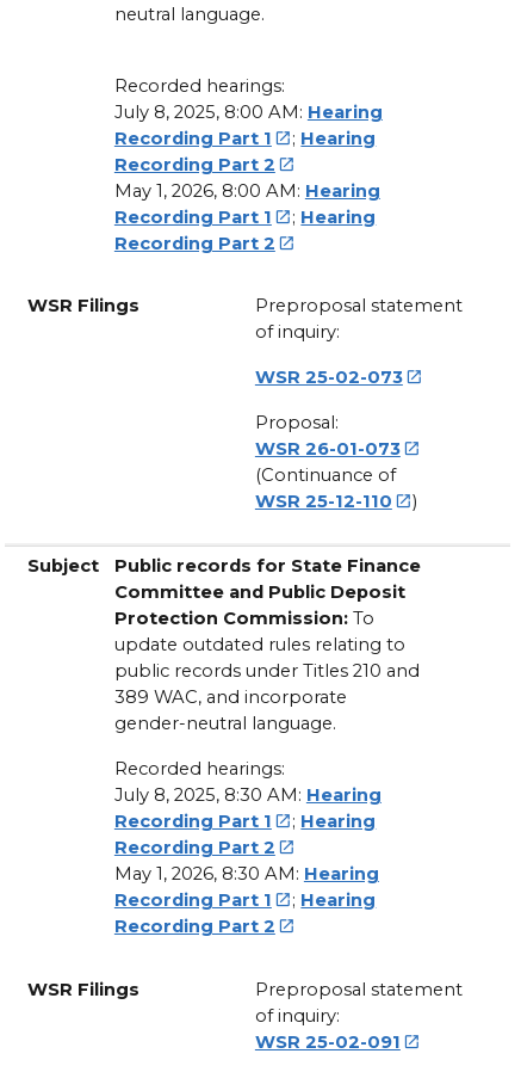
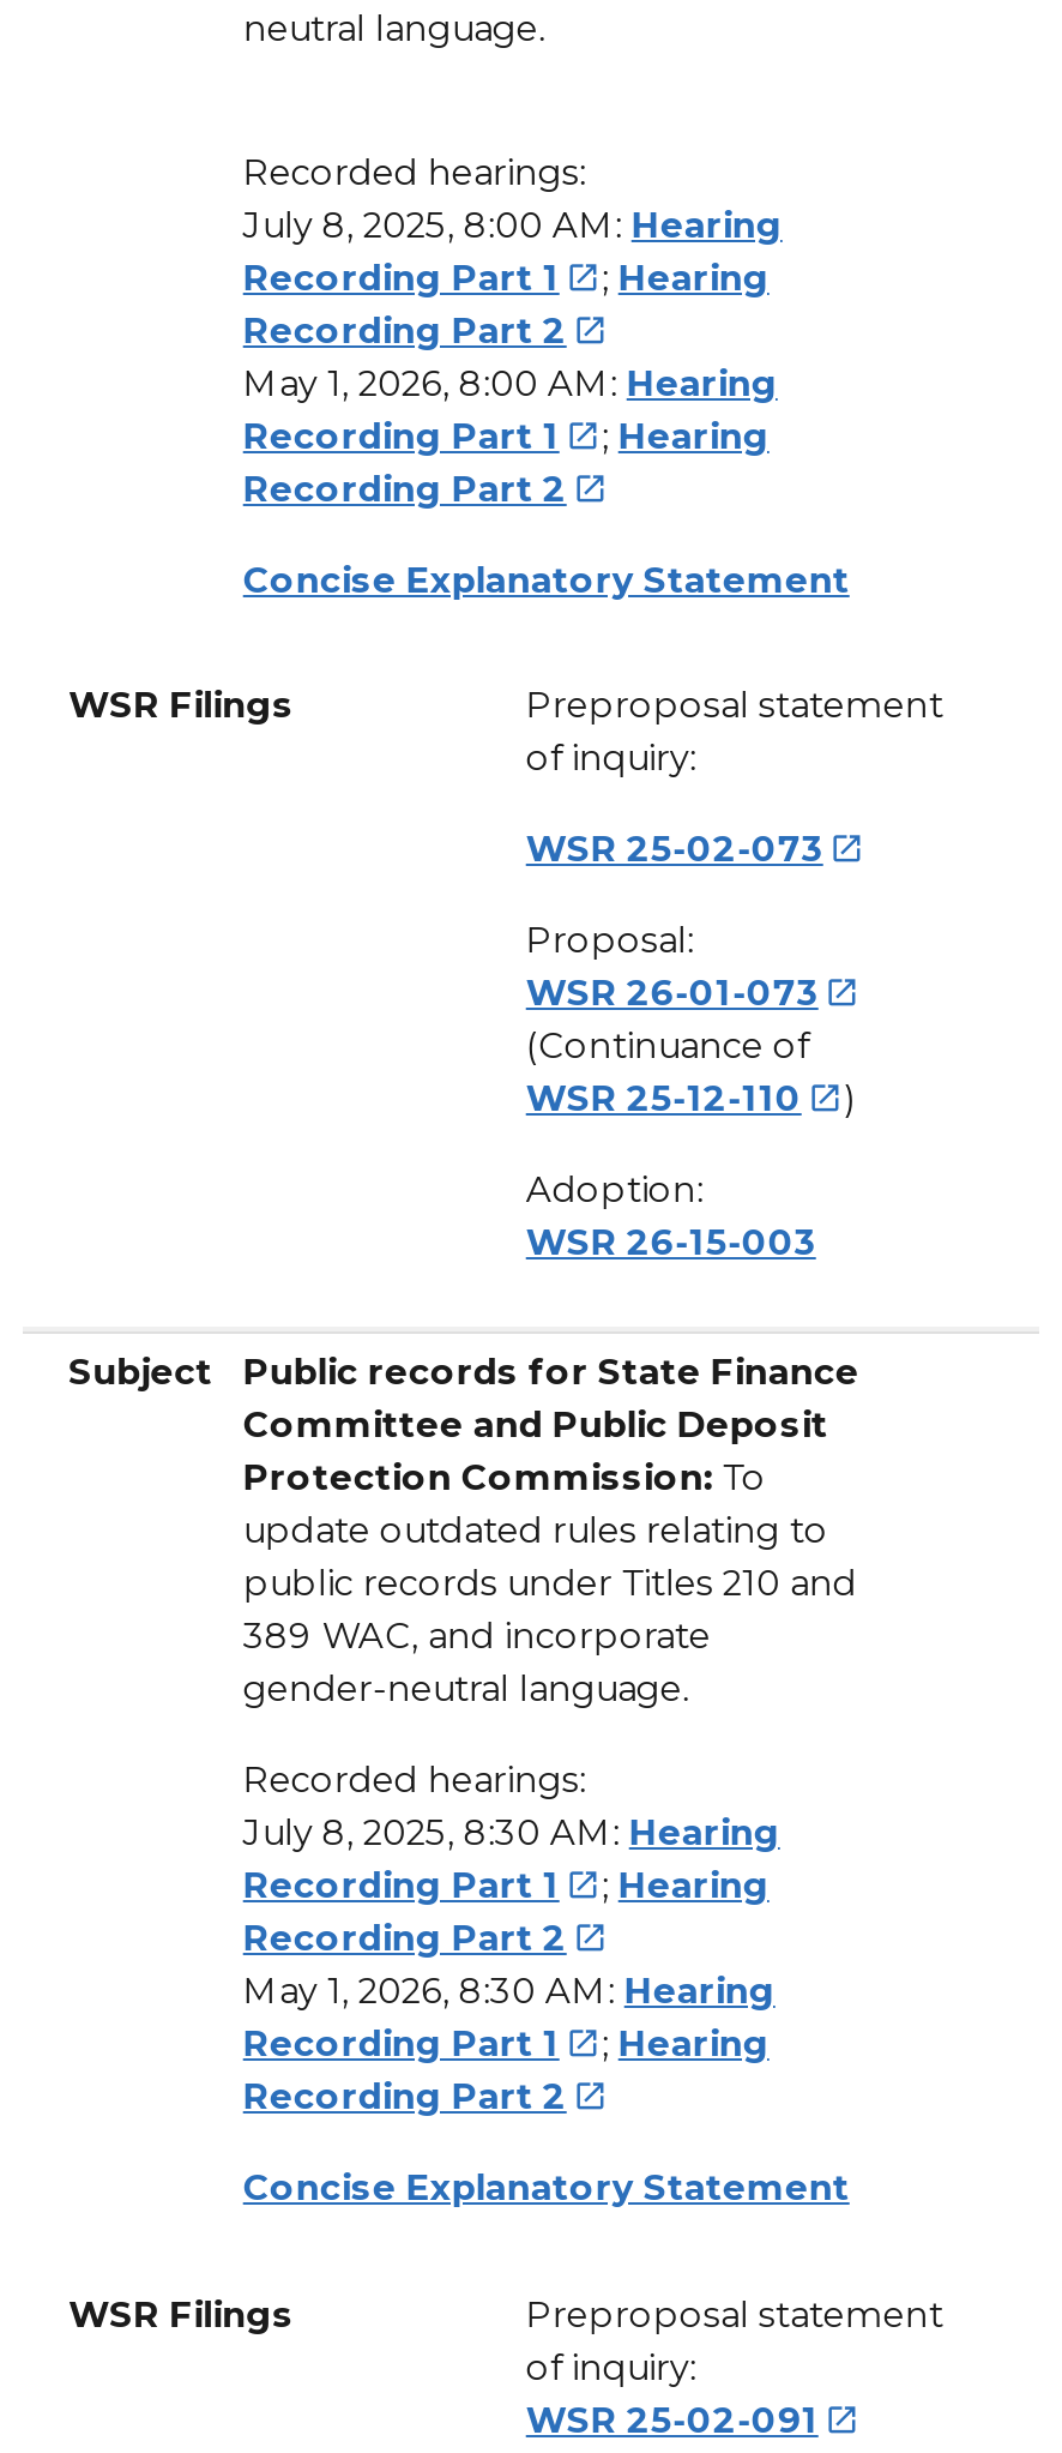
none -> [243,558,850,601] Concise Explanatory Statement
none -> [526,1169,816,1265] Adoption: | WSR 26-15-003
none -> [243,2167,850,2210] Concise Explanatory Statement

